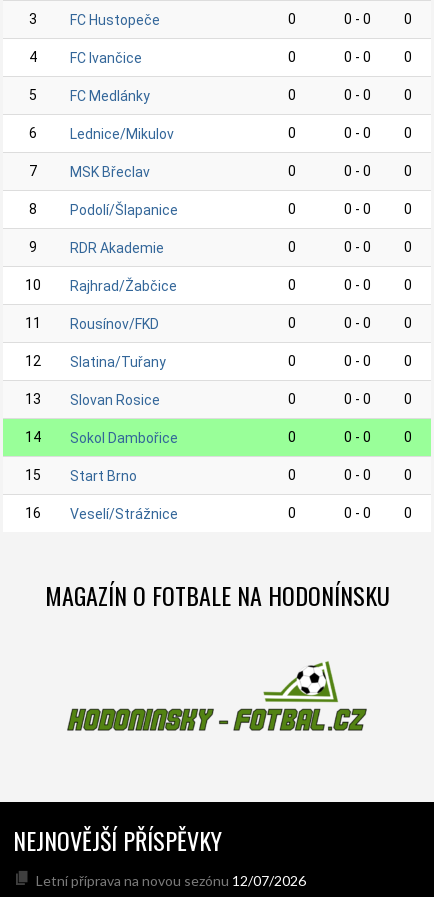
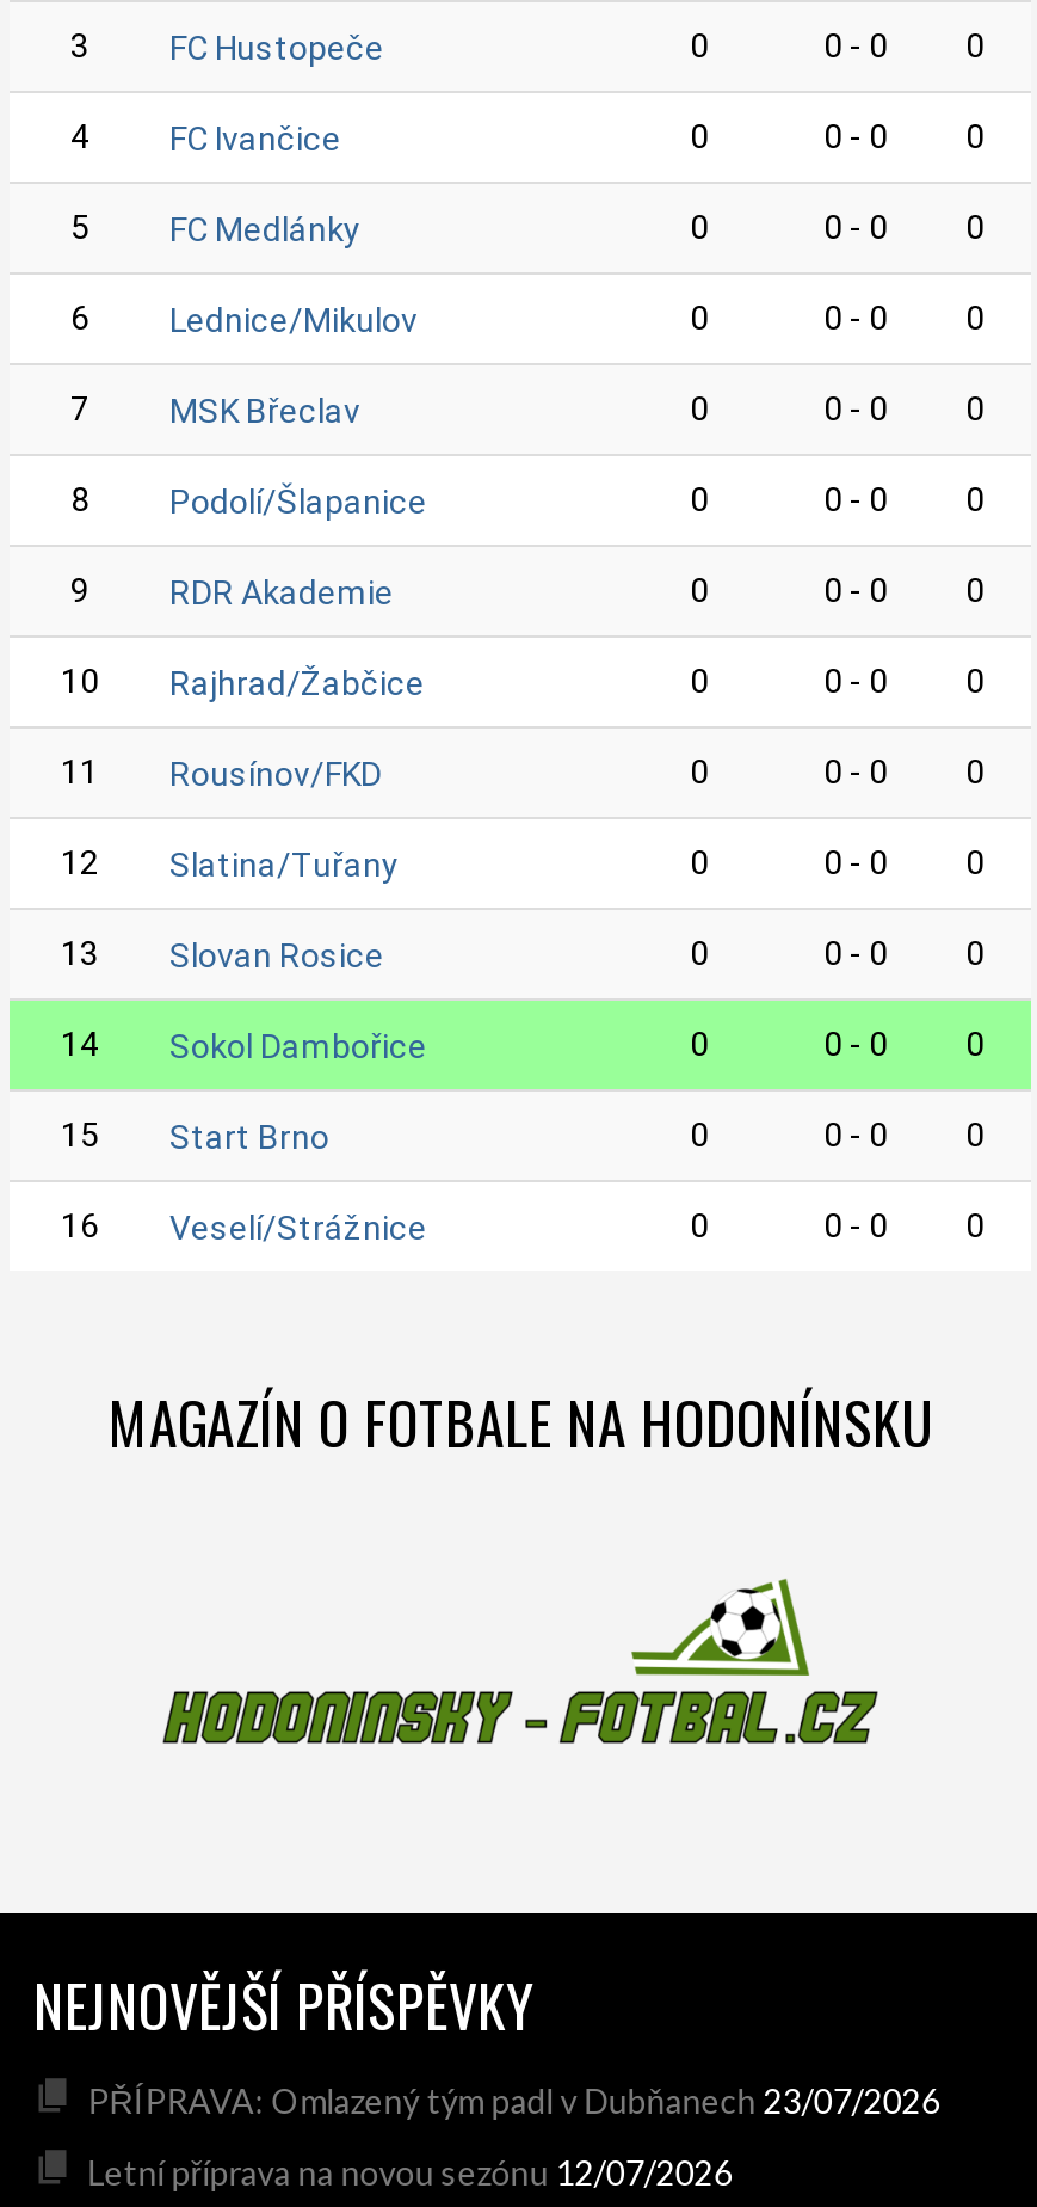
none -> [88,2081,940,2122] PŘÍPRAVA: Omlazený tým padl v Dubňanech 23/07/2026

